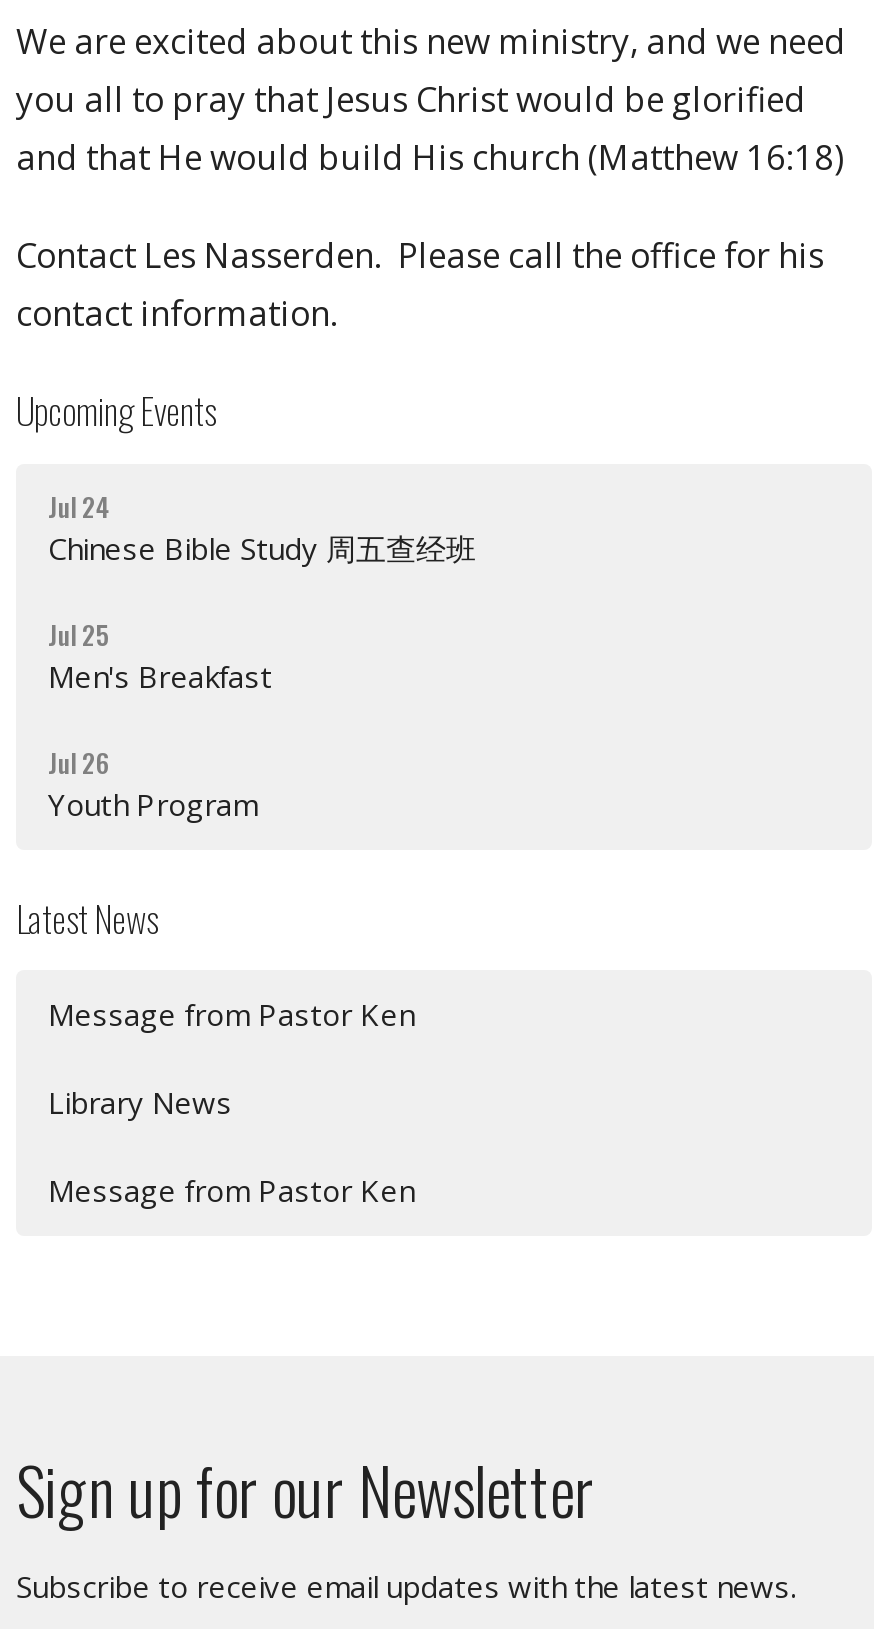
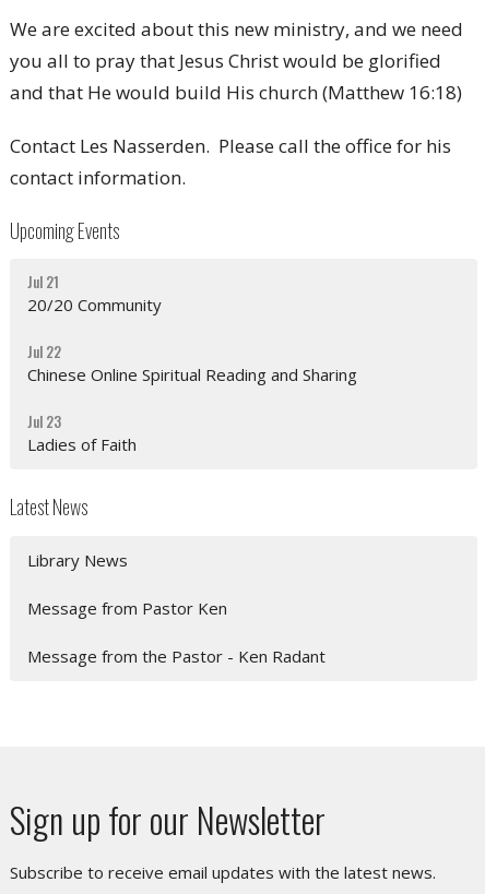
[48,485,476,567] Jul 24 | Chinese Bible Study 周五查经班 -> [27,271,162,316] Jul 21 | 20/20 Community
[48,613,272,695] Jul 25 | Men's Breakfast -> [27,341,357,386] Jul 22 | Chinese Online Spiritual Reading and Sharing
[48,741,258,823] Jul 26 | Youth Program -> [27,411,137,455] Jul 23 | Ladies of Faith
[48,994,414,1034] Message from Pastor Ken -> none
moved [48,1082,414,1210] -> [27,549,227,619]: Library News | Message from Pastor Ken
none -> [27,645,326,667] Message from the Pastor - Ken Radant

